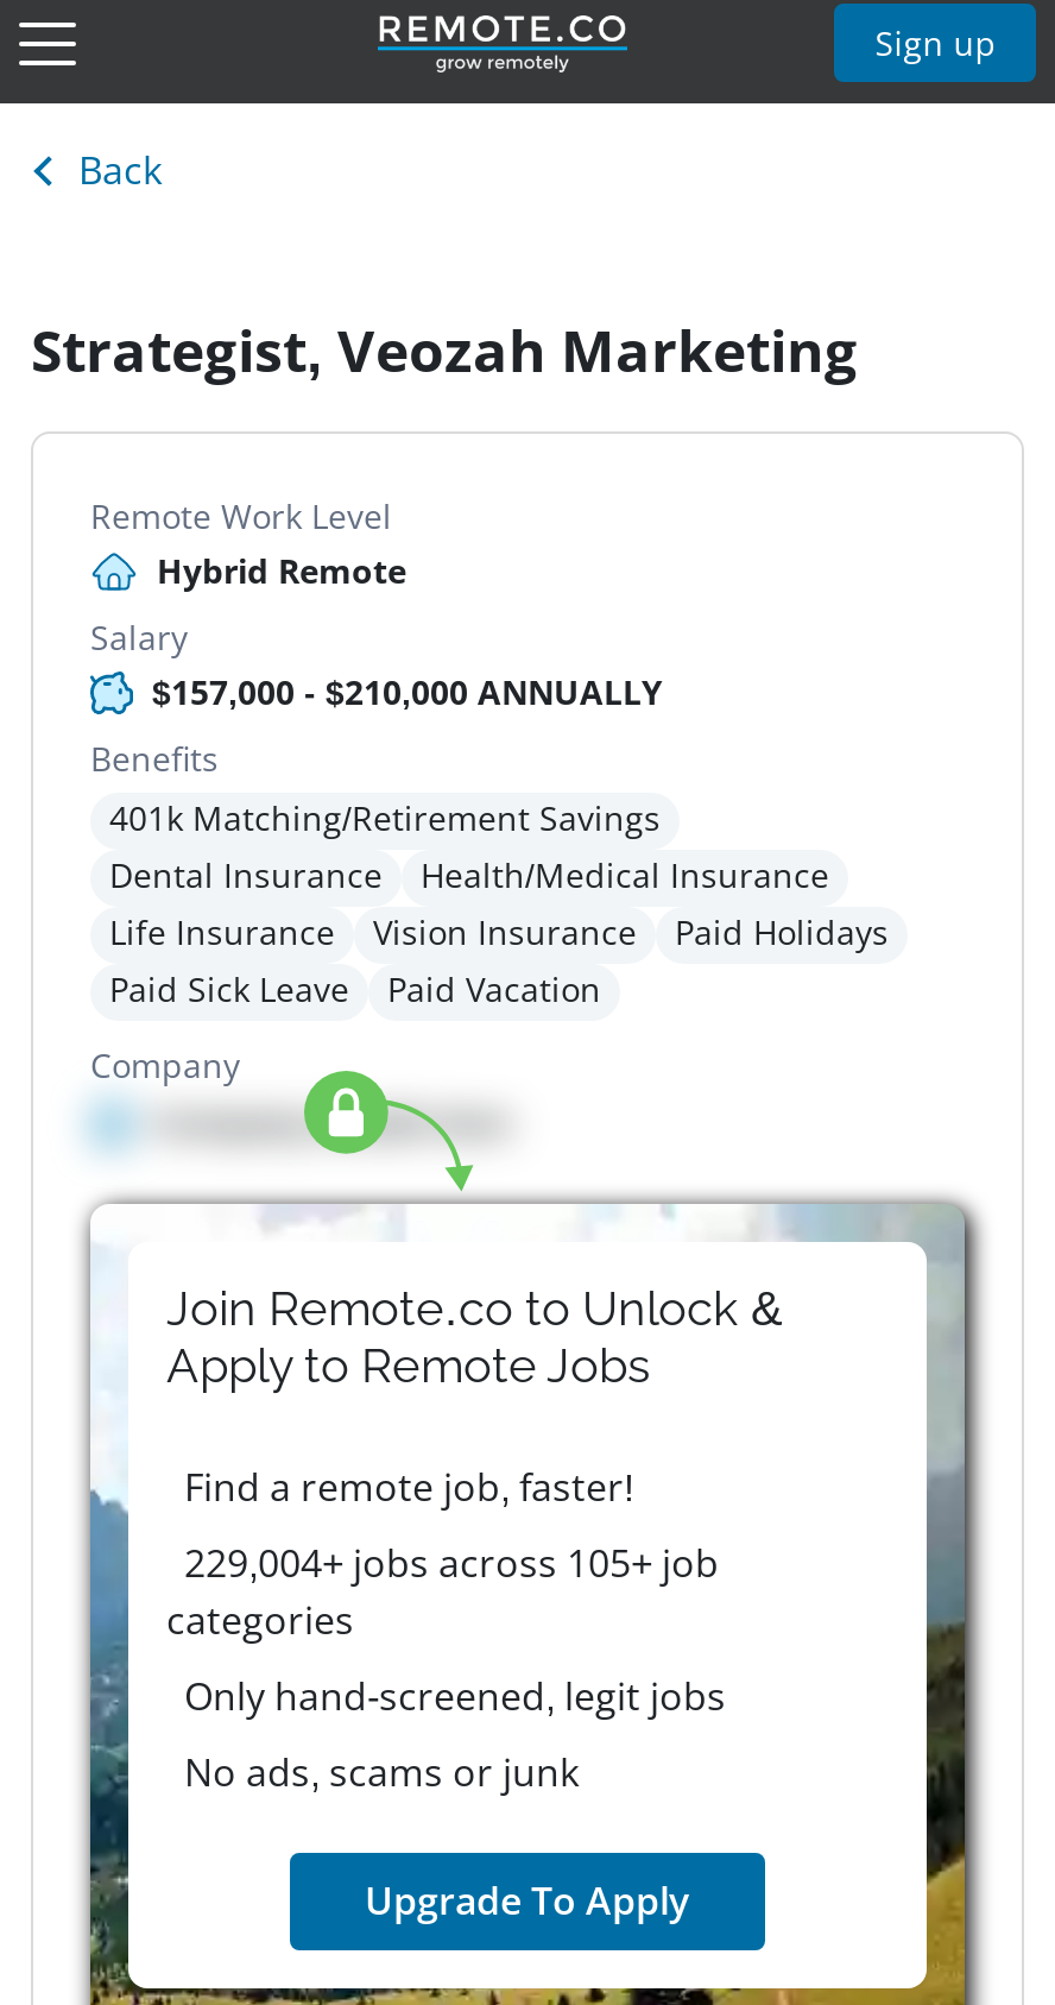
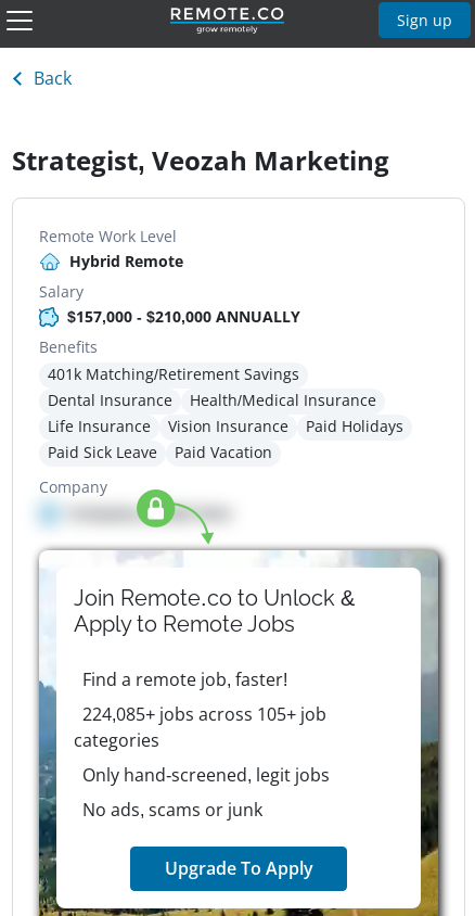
[184,1537,719,1590] 229,004+ jobs across 105+ job -> [82,702,326,726] 224,085+ jobs across 105+ job

